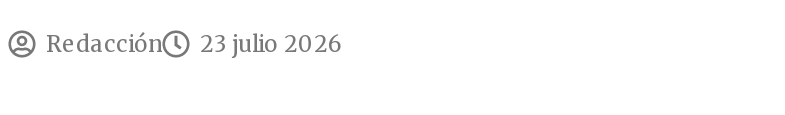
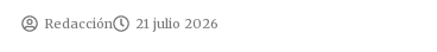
[46,29,342,57] Redacción 23 julio 2026 -> [44,15,218,32] Redacción 21 julio 2026

